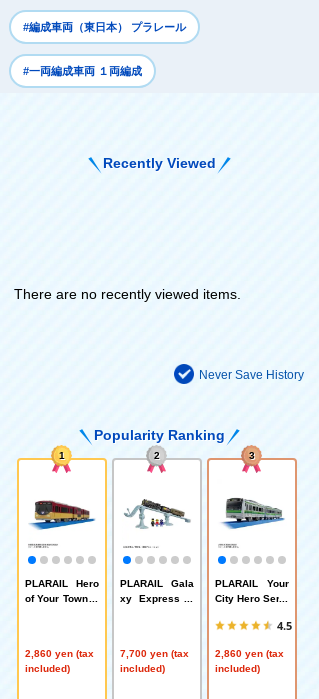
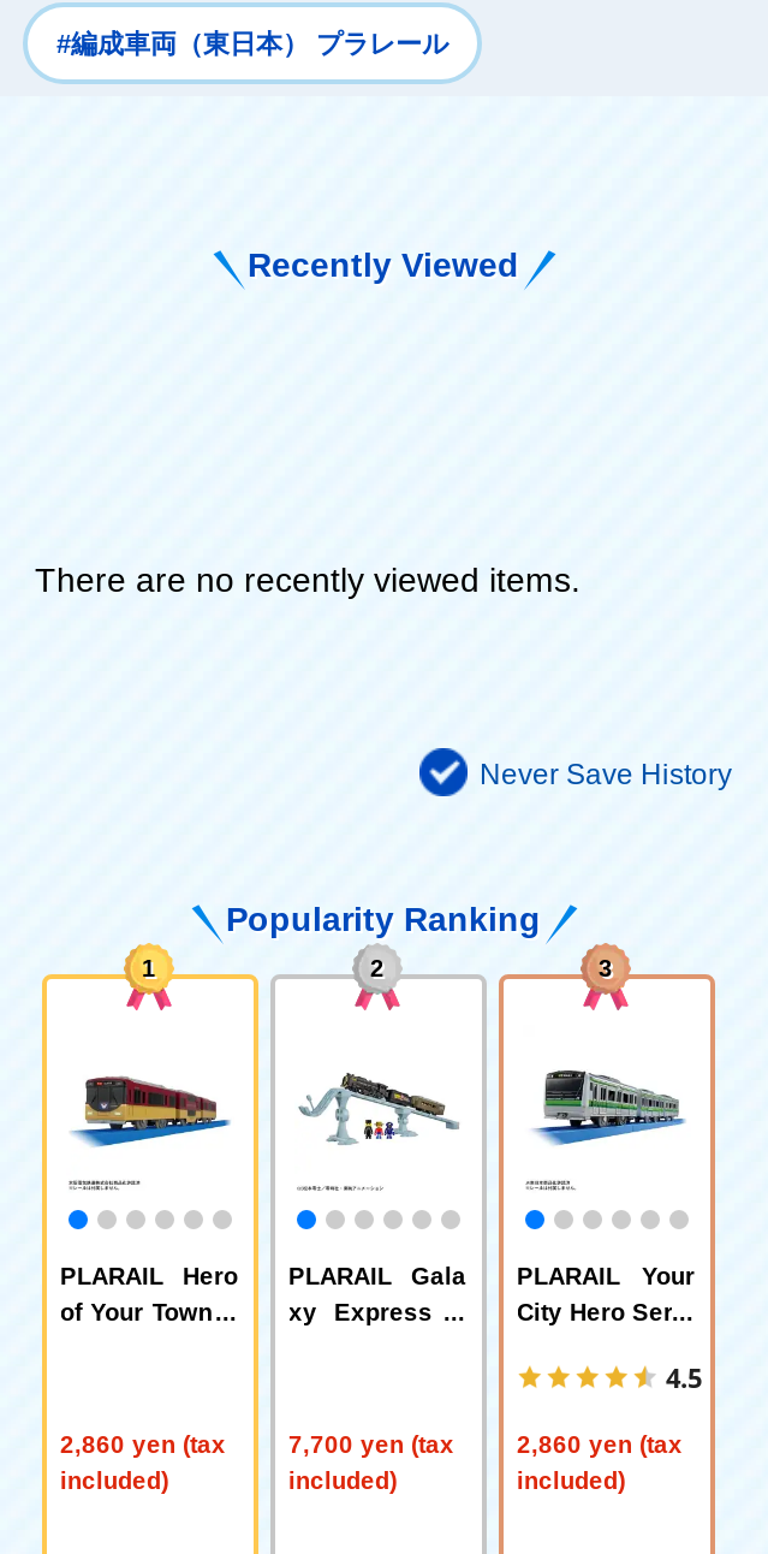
[23,65,142,77] #一両編成車両 １両編成 -> none

